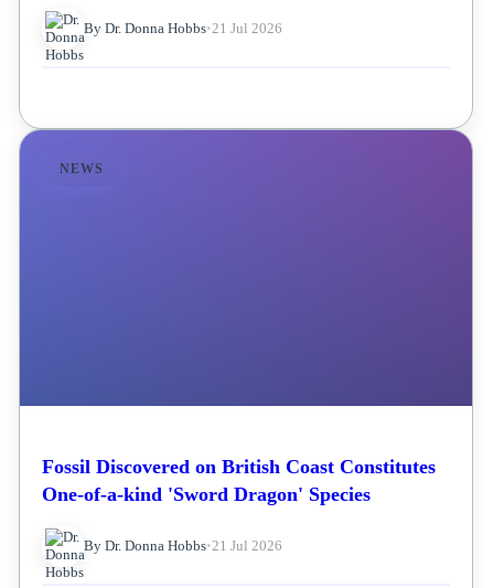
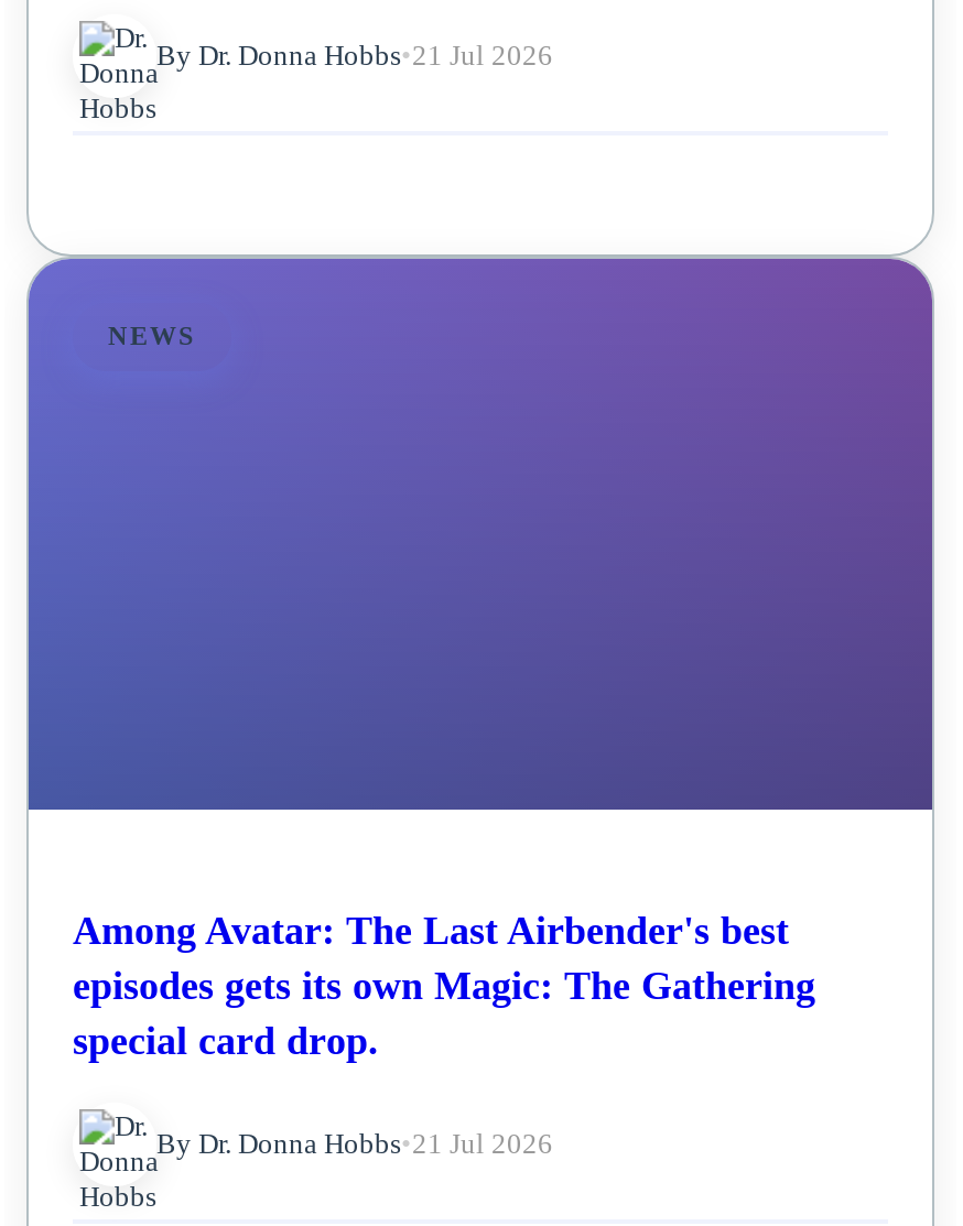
[42,456,436,506] Fossil Discovered on British Coast Constitutes | One-of-a-kind 'Sword Dragon' Species -> [73,909,815,1064] Among Avatar: The Last Airbender's best | episodes gets its own Magic: The Gathering | special card drop.

